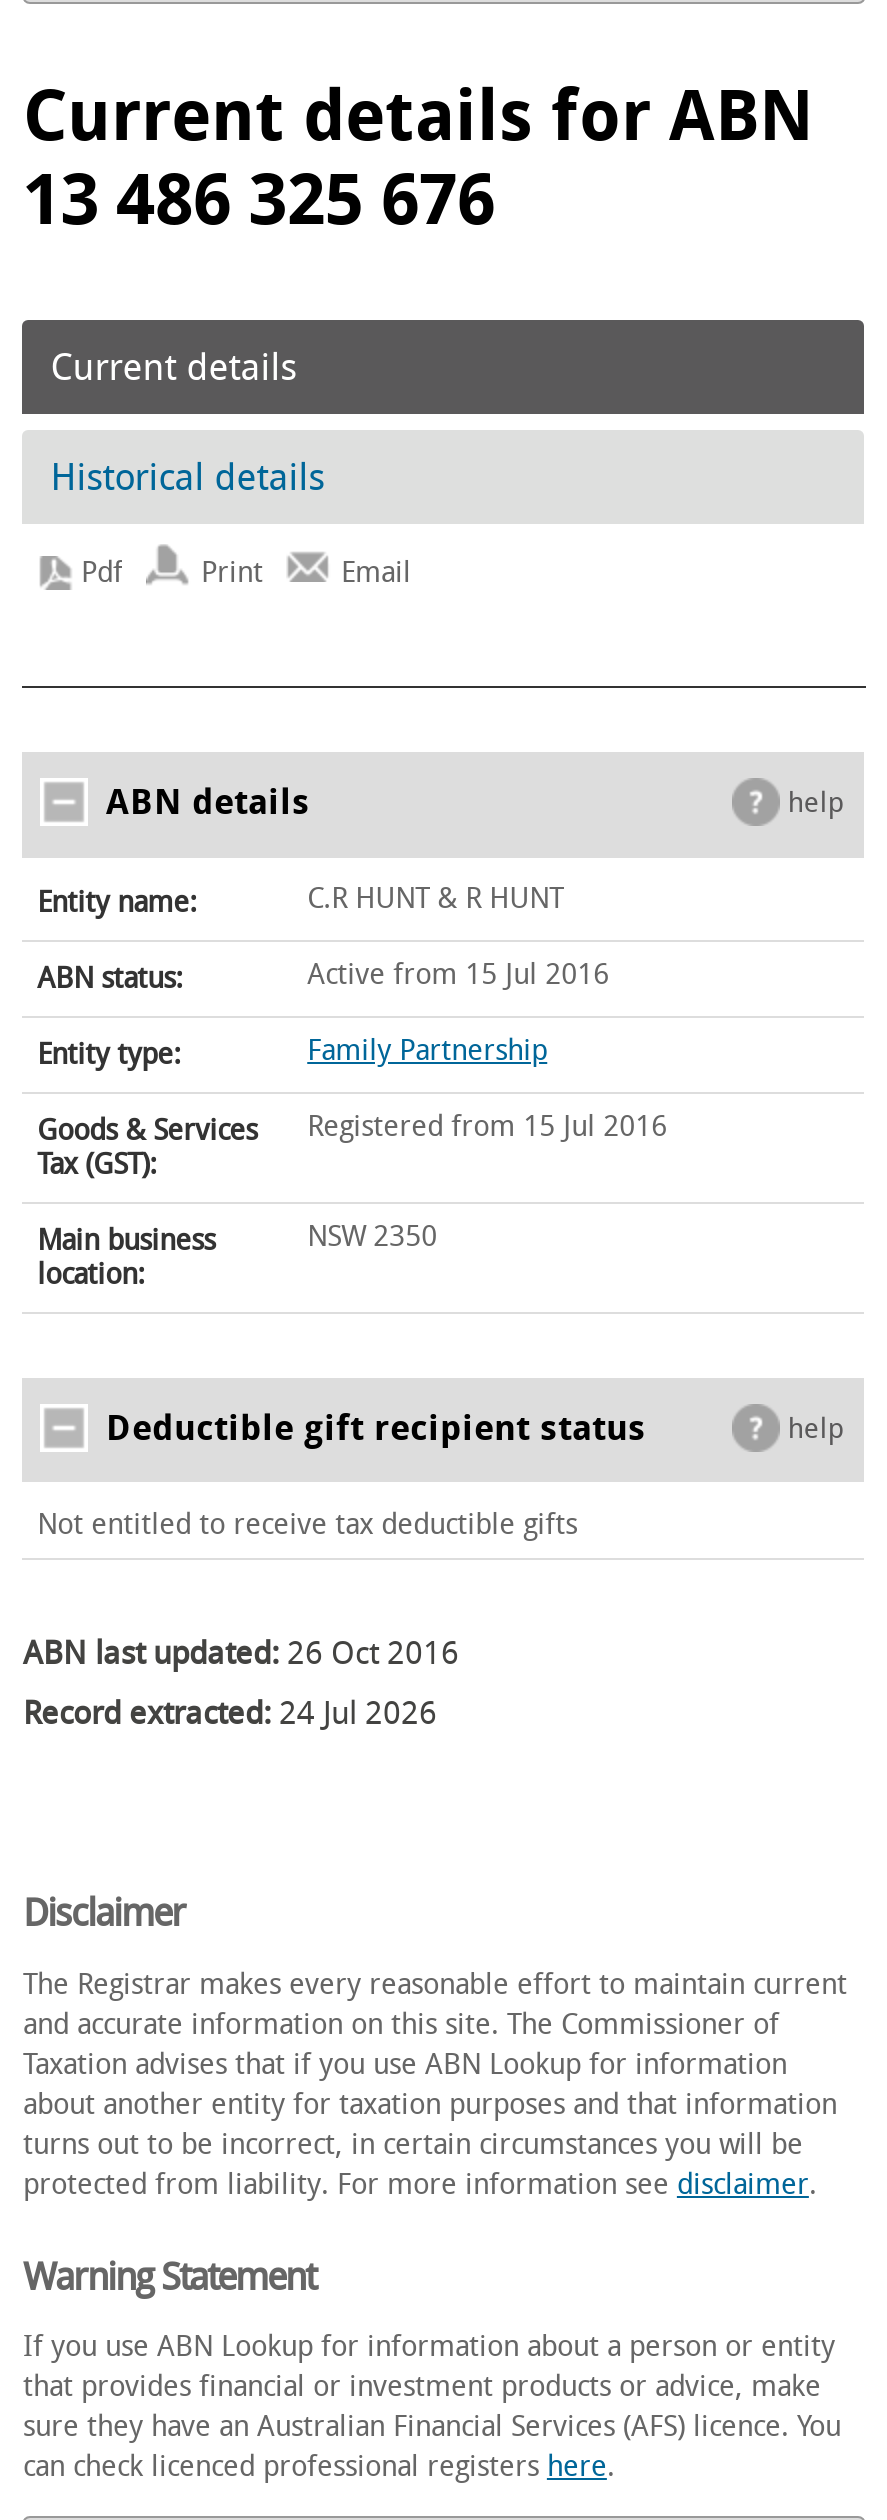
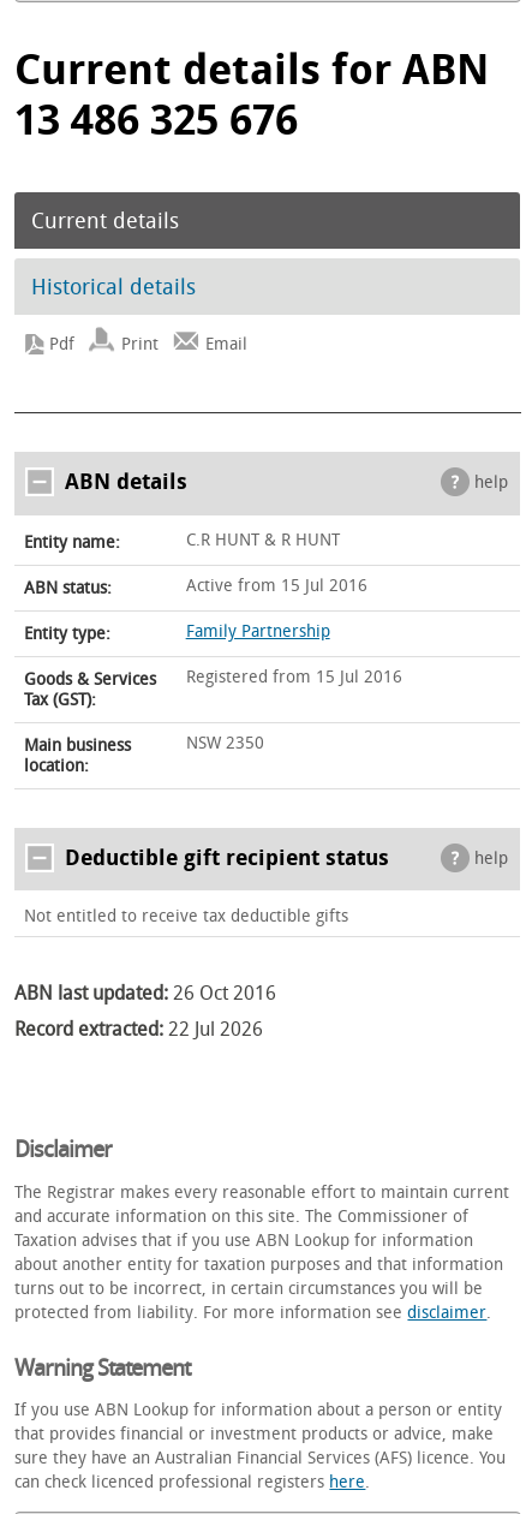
[23,1693,437,1731] Record extracted: 24 Jul 2026 -> [15,1017,263,1040] Record extracted: 22 Jul 2026

